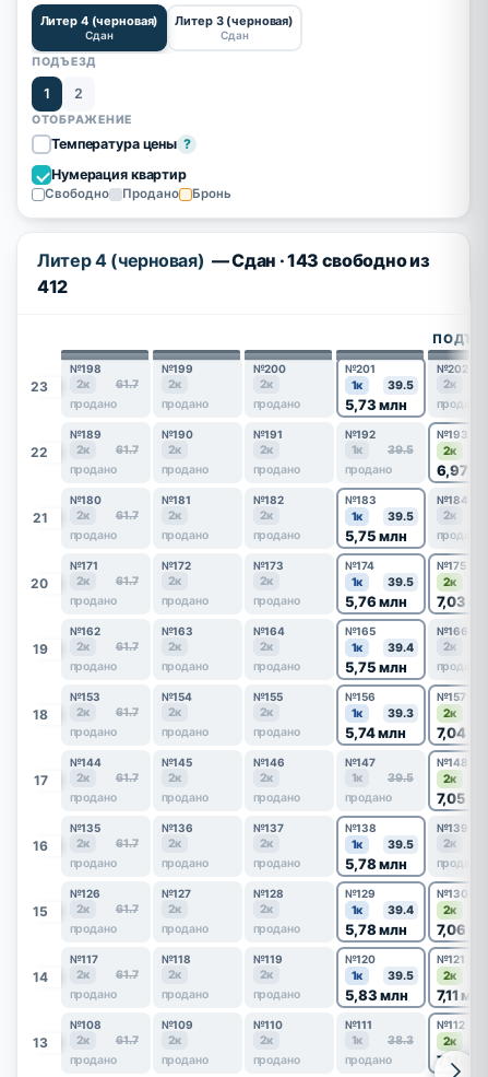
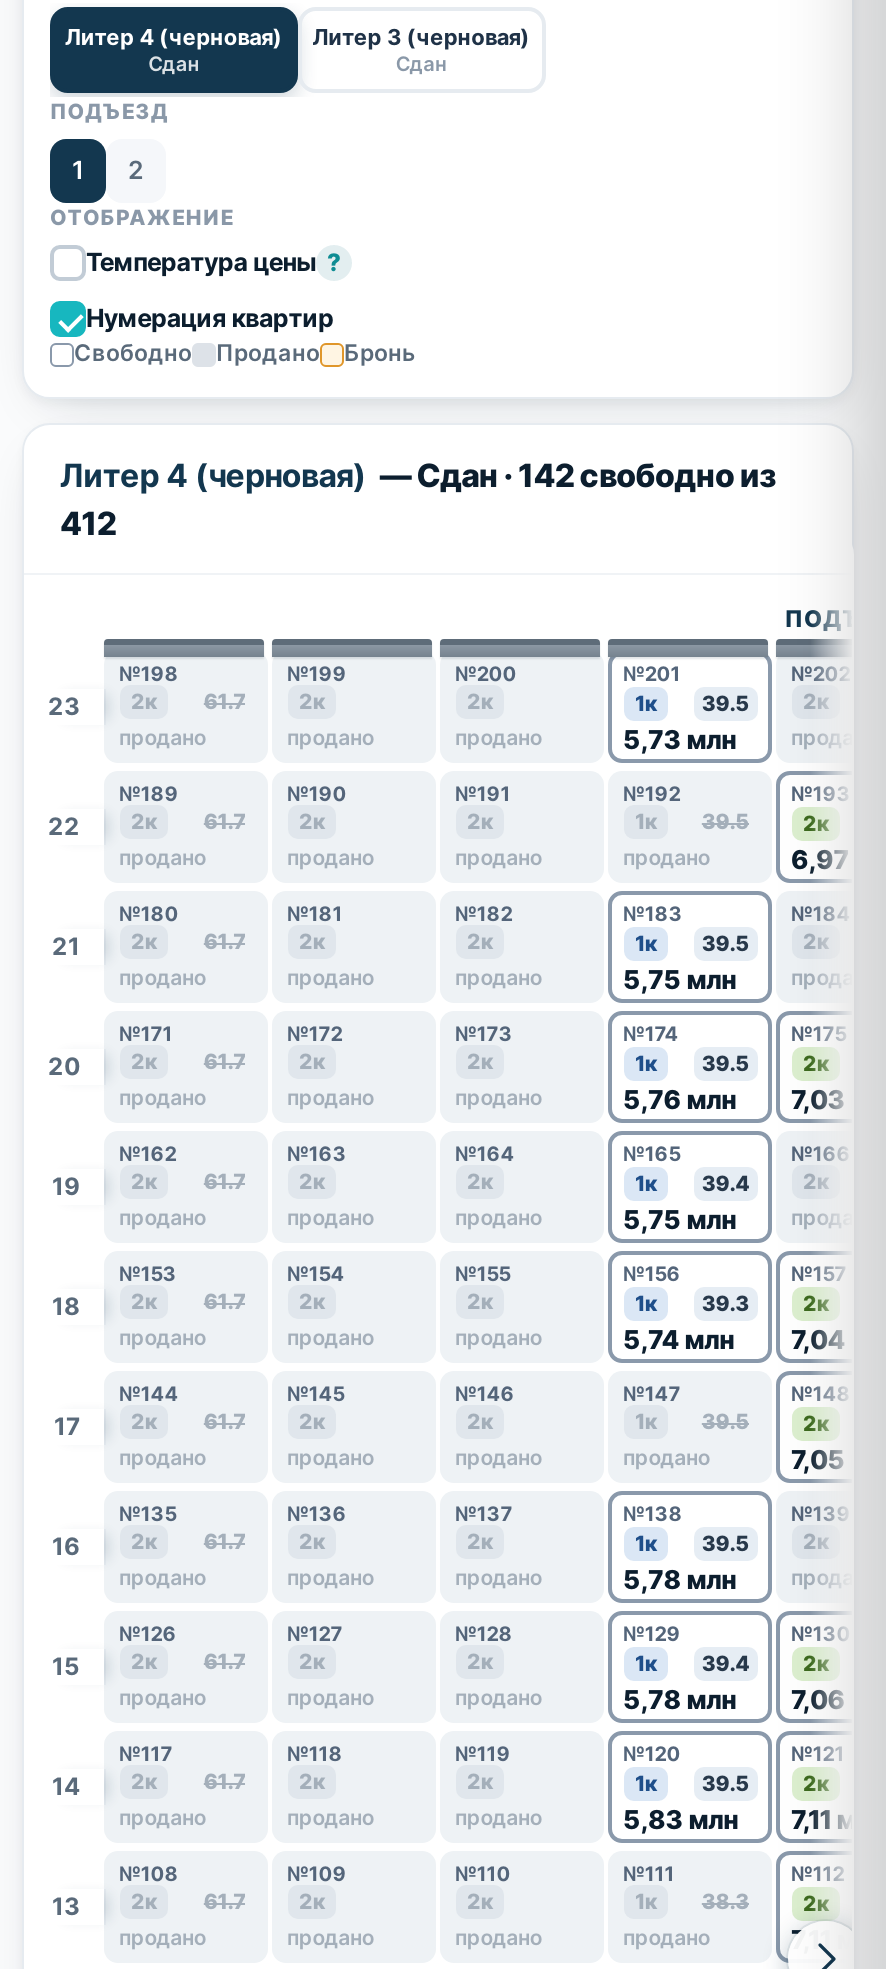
[37,250,429,271] Литер 4 (черновая) — Сдан · 143 свободно из -> [60,456,776,496] Литер 4 (черновая) — Сдан · 142 свободно из

